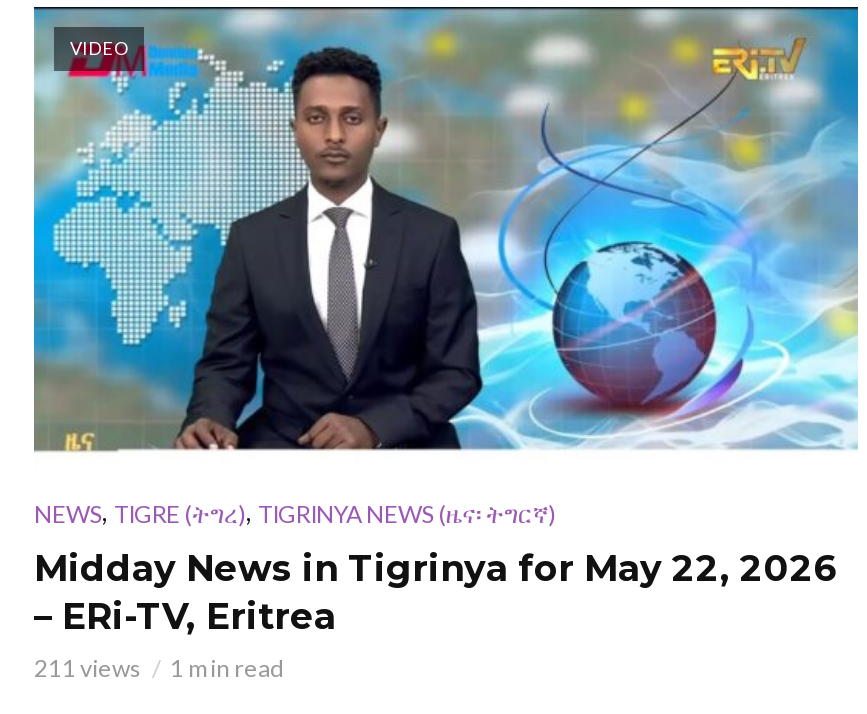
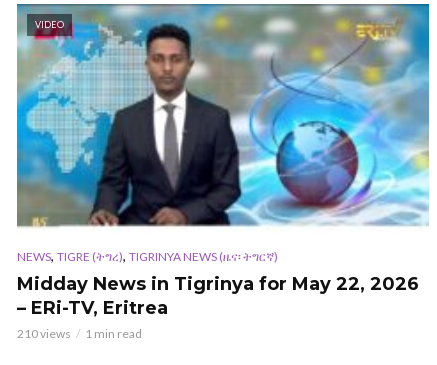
[34,653,284,683] 211 views 1 min read -> [17,326,142,341] 210 views 1 min read

